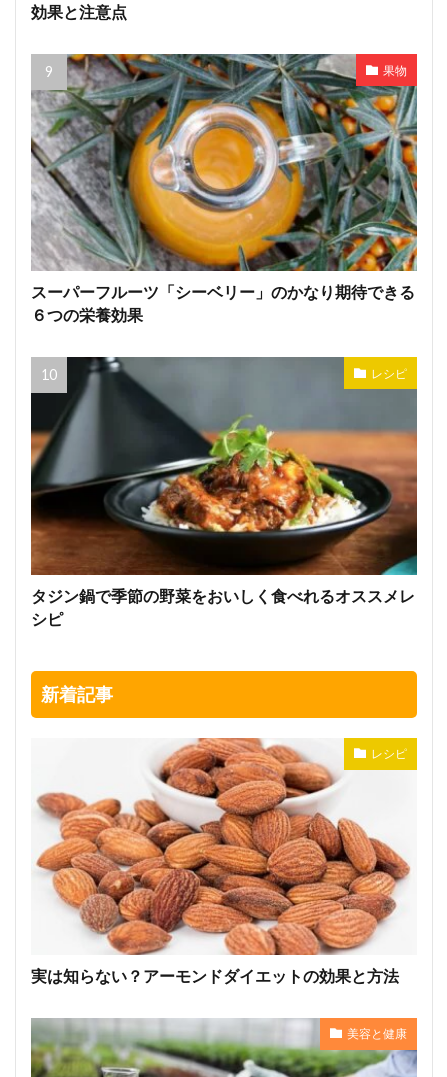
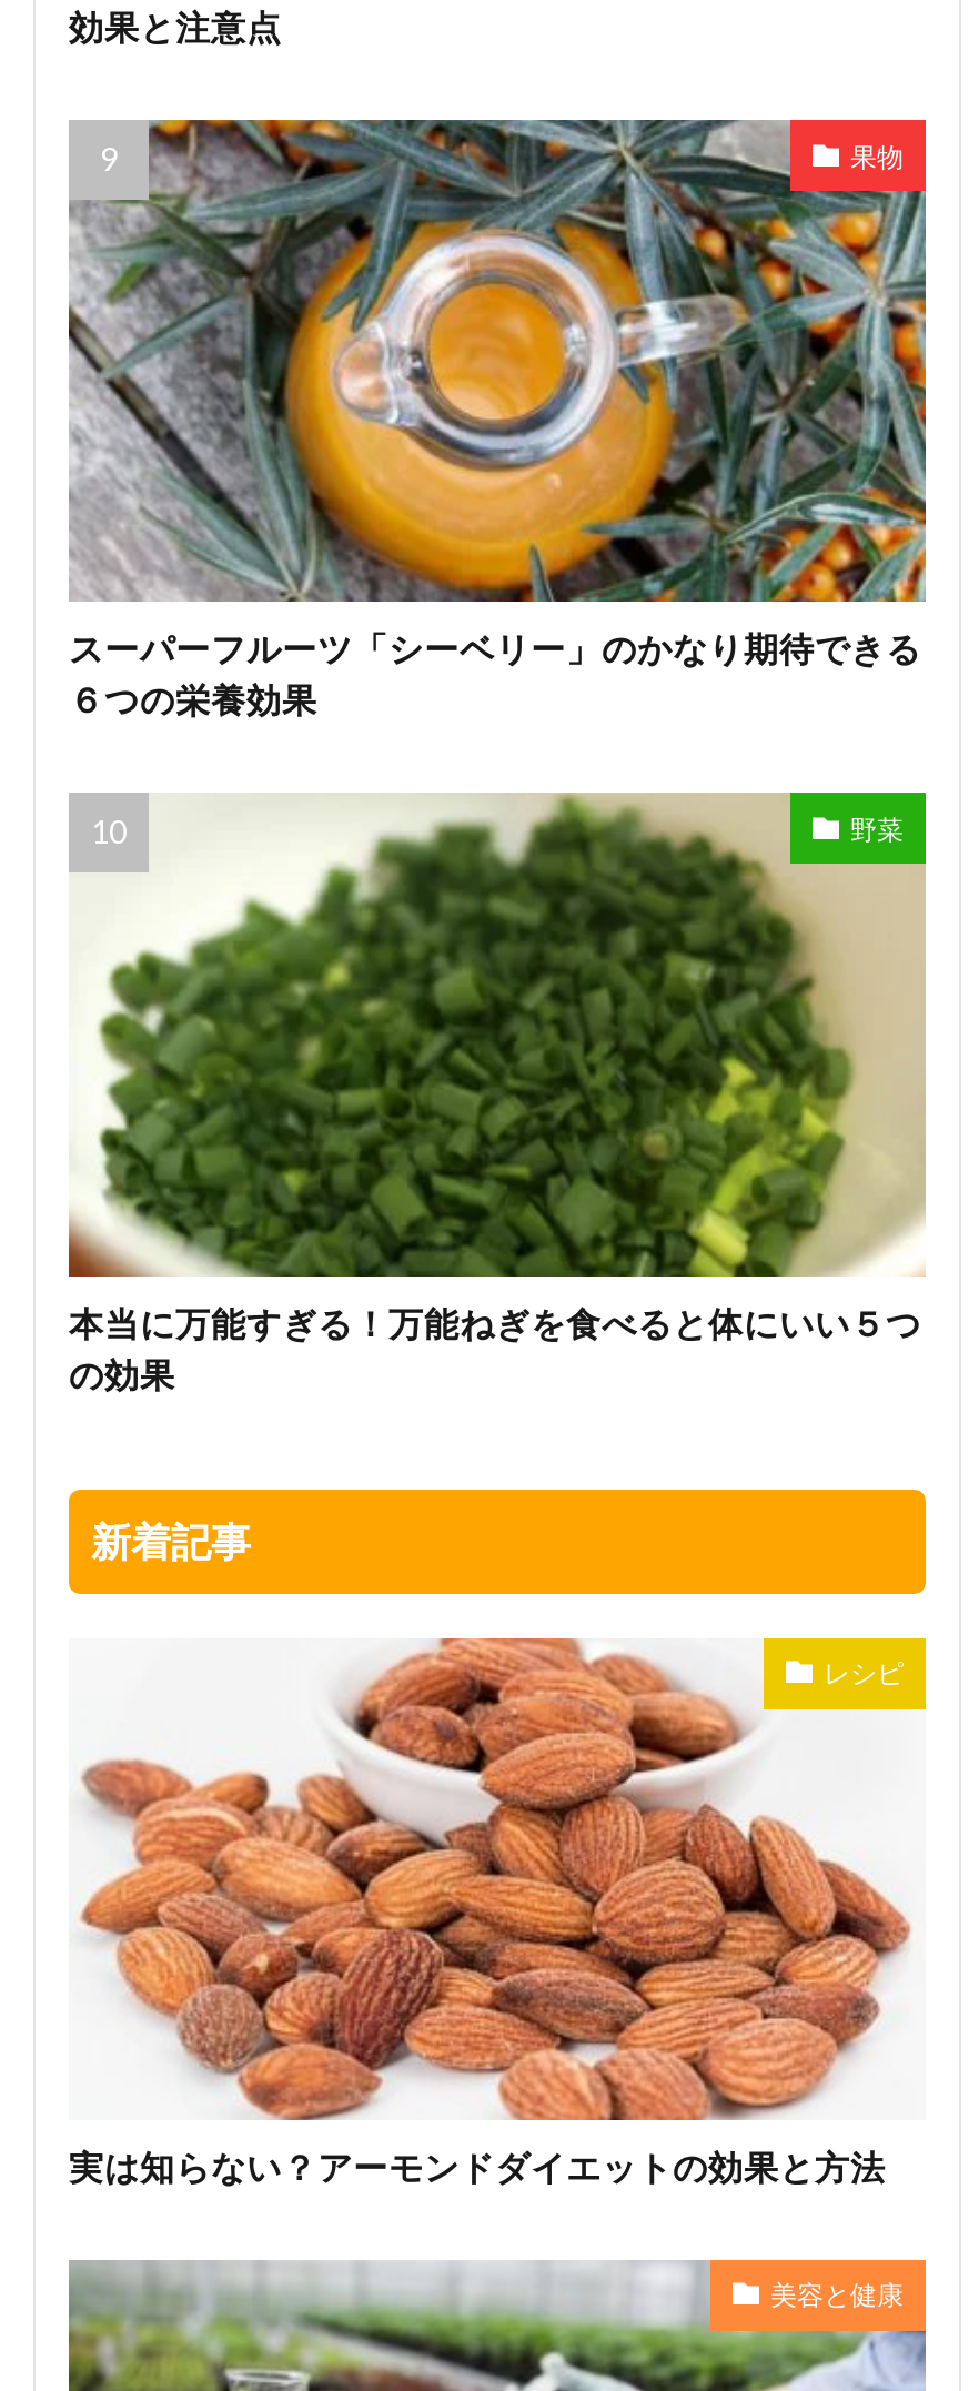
[30,356,418,576] [image] | レシピ -> [69,790,928,1279] [image] | 野菜
[31,587,415,628] タジン鍋で季節の野菜をおいしく食べれるオススメレ | シピ -> [69,1302,921,1393] 本当に万能すぎる！万能ねぎを食べると体にいい５つ | の効果

